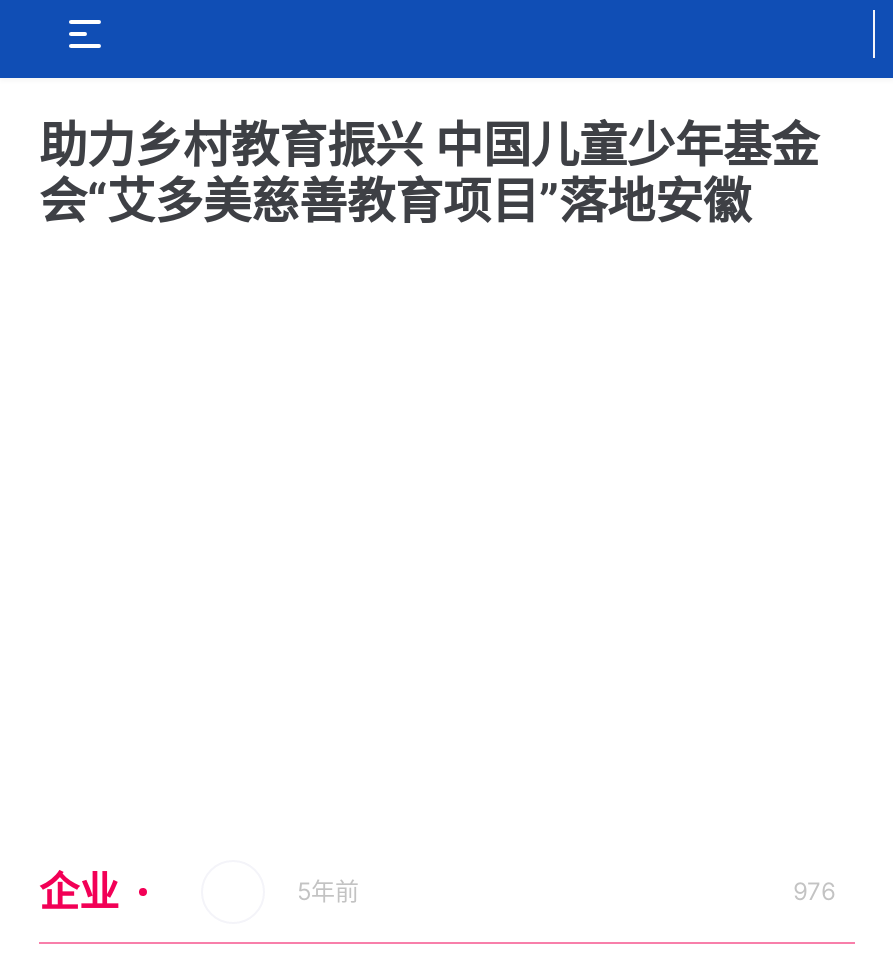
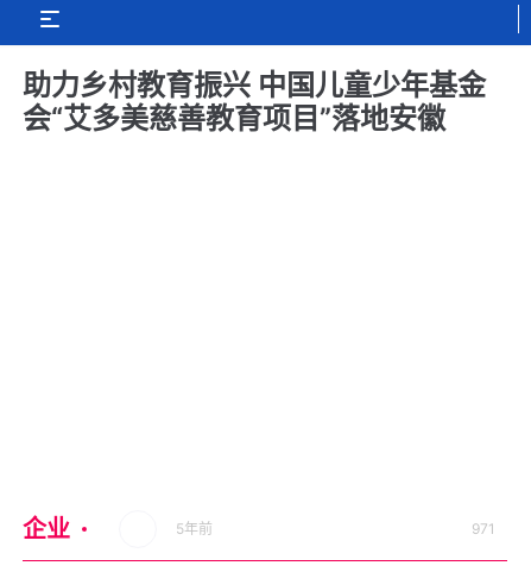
[793,876,835,906] 976 -> [472,520,495,538] 971

